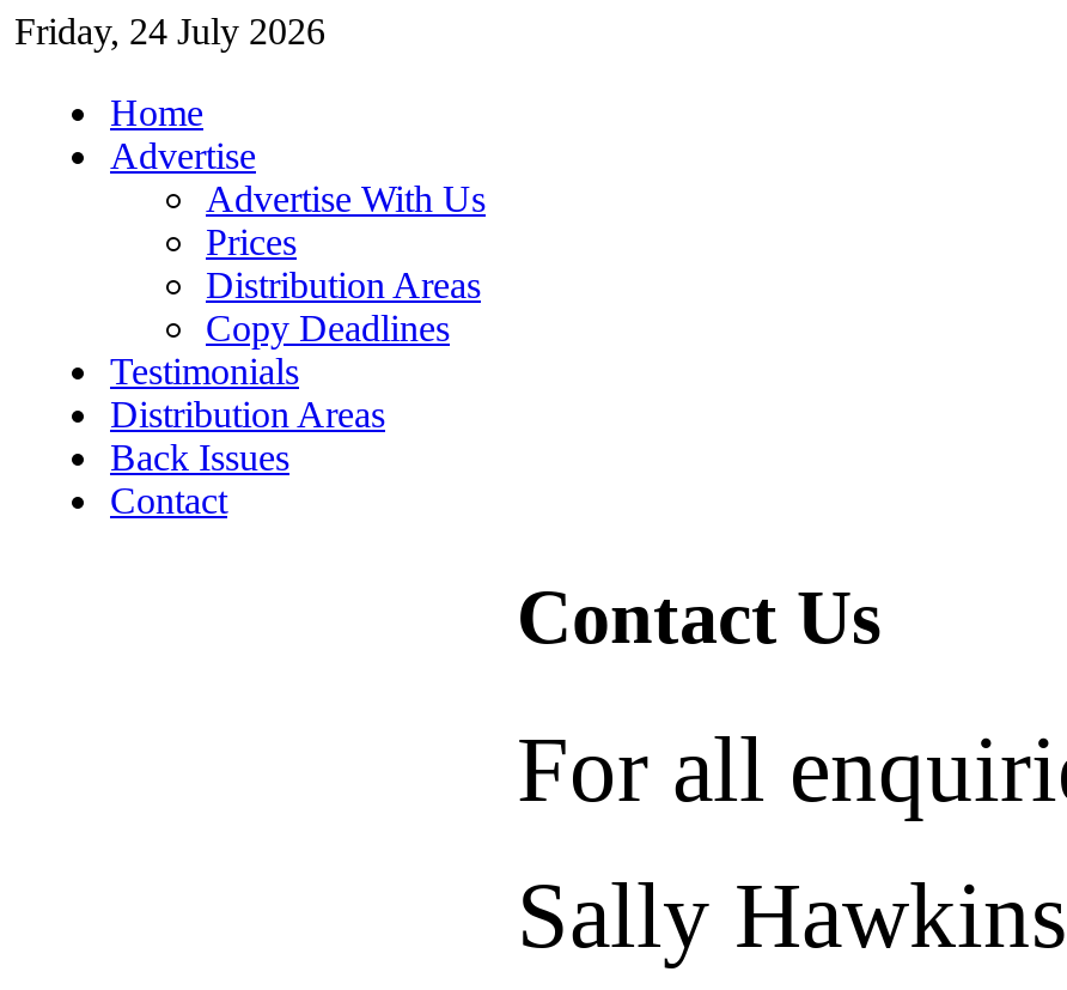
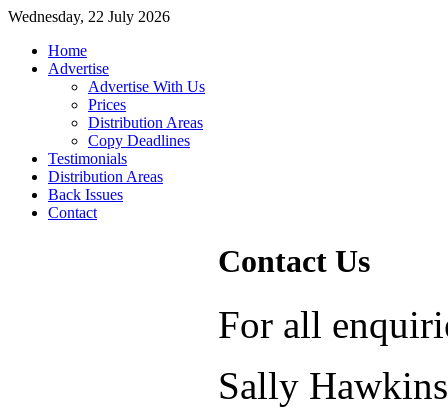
[14,11,325,51] Friday, 24 July 2026 -> [8,8,170,25] Wednesday, 22 July 2026

